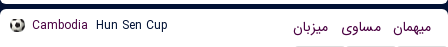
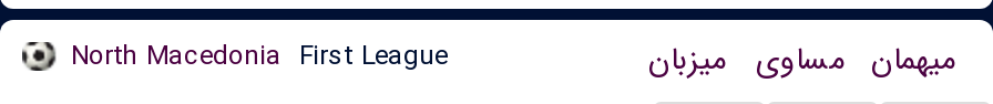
[32,16,168,35] Cambodia Hun Sen Cup -> [71,35,448,77] North Macedonia First League

